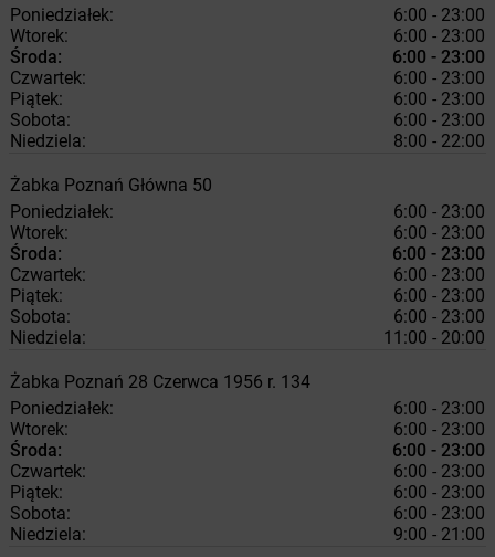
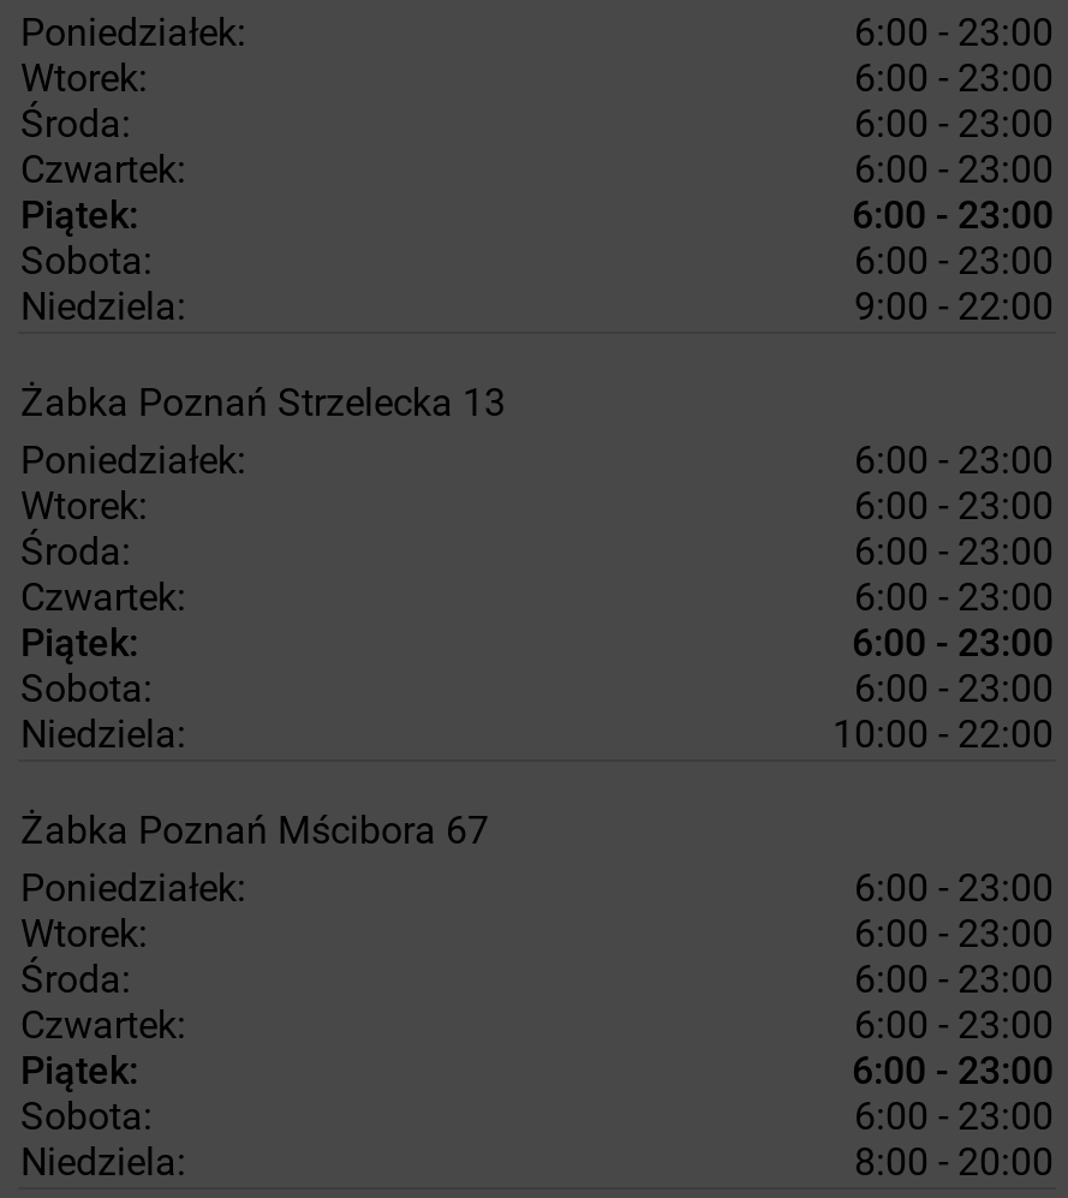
[393,130,485,151] 8:00 - 22:00 -> [854,284,1054,329] 9:00 - 22:00
[10,175,212,196] Żabka Poznań Główna 50 -> [20,380,506,425] Żabka Poznań Strzelecka 13
[383,327,485,348] 11:00 - 20:00 -> [833,711,1054,757] 10:00 - 22:00
[10,371,310,392] Żabka Poznań 28 Czerwca 1956 r. 134 -> [20,807,489,853] Żabka Poznań Mścibora 67
[393,524,485,545] 9:00 - 21:00 -> [854,1139,1054,1185] 8:00 - 20:00

